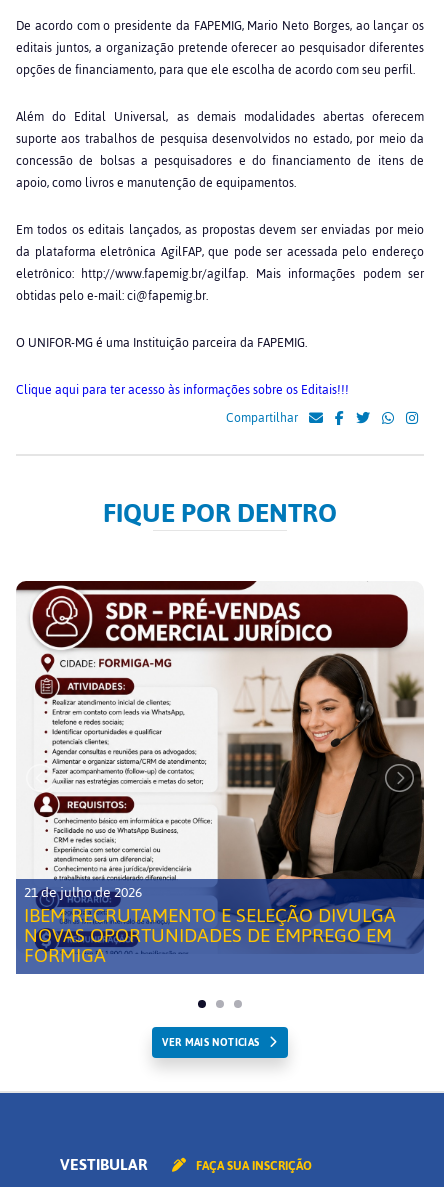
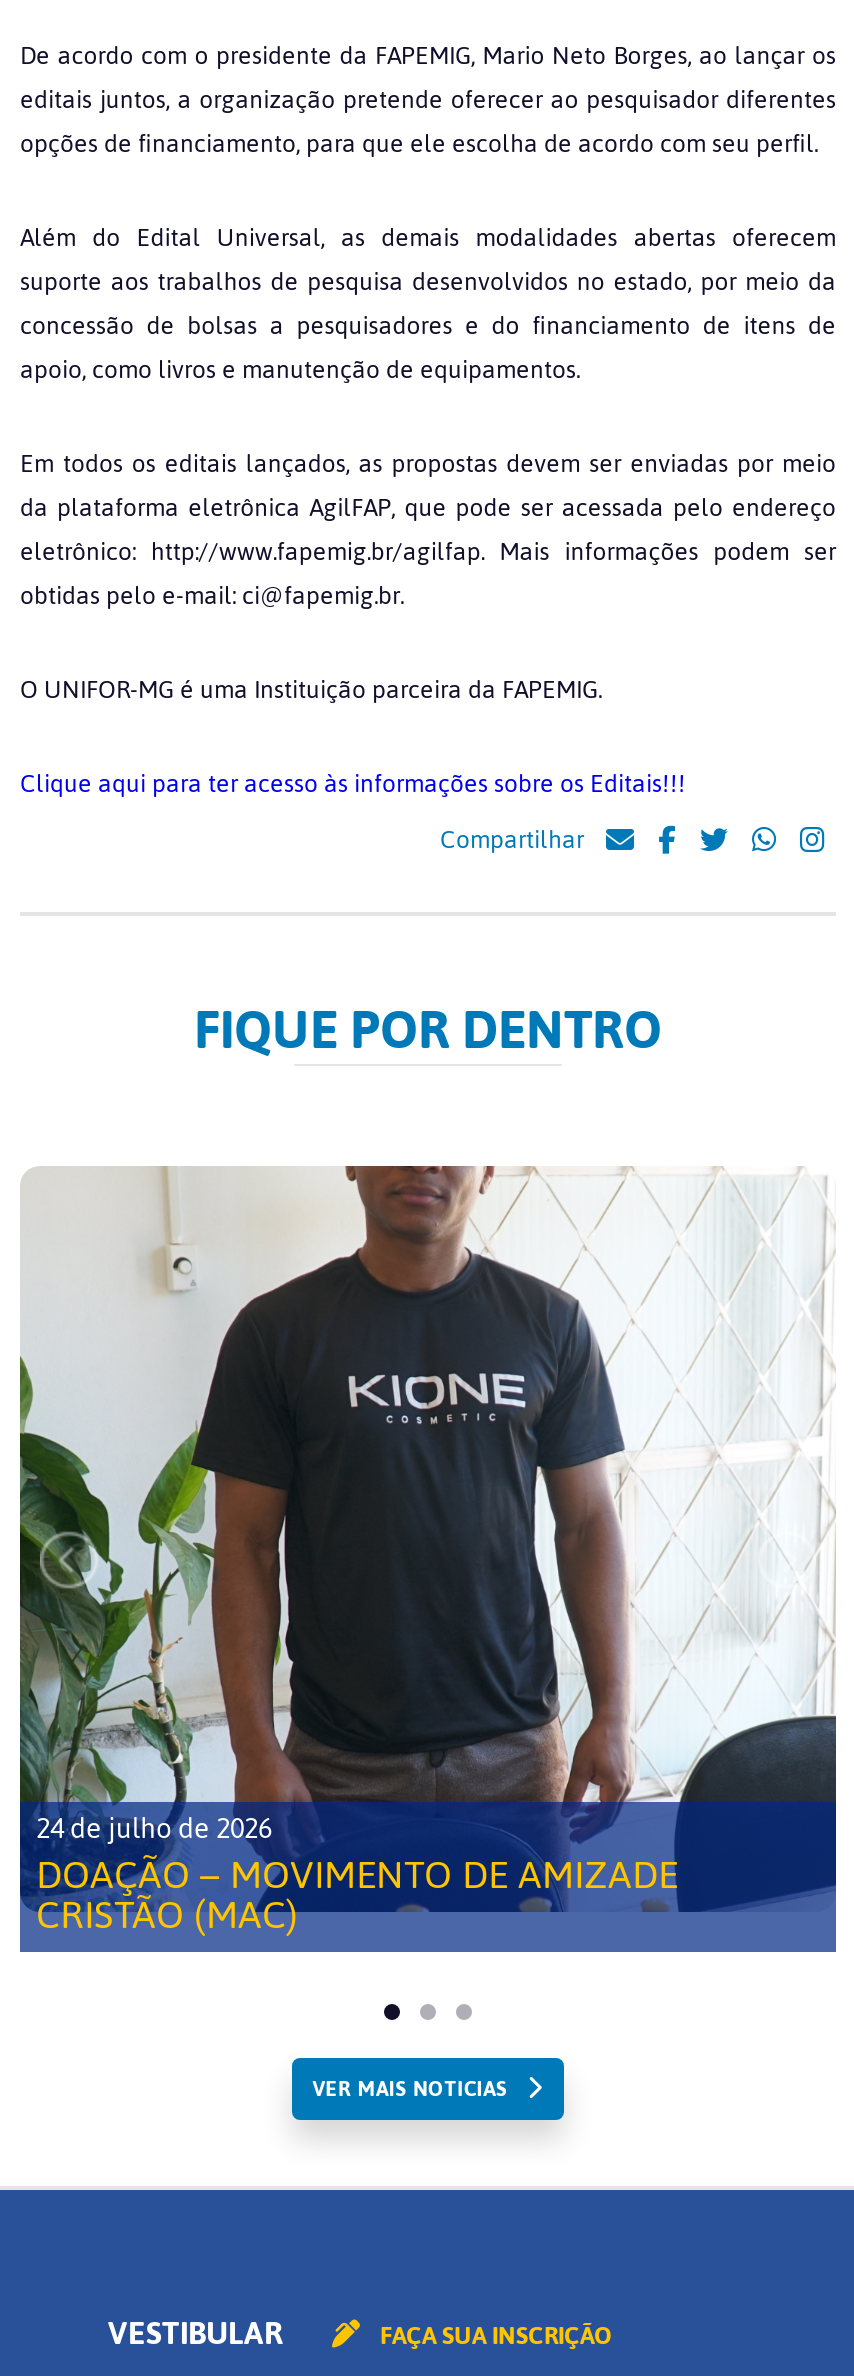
[16,580,425,974] [image] | 21 de julho de 2026 | IBEM RECRUTAMENTO E SELEÇÃO DIVULGA | NOVAS OPORTUNIDADES DE EMPREGO EM | FORMIGA -> [18,1164,836,1952] [image] | 24 de julho de 2026 | DOAÇÃO – MOVIMENTO DE AMIZADE | CRISTÃO (MAC)

